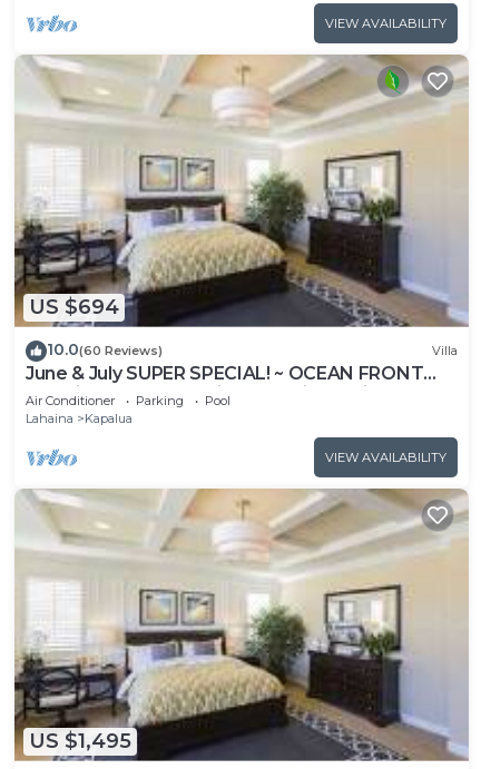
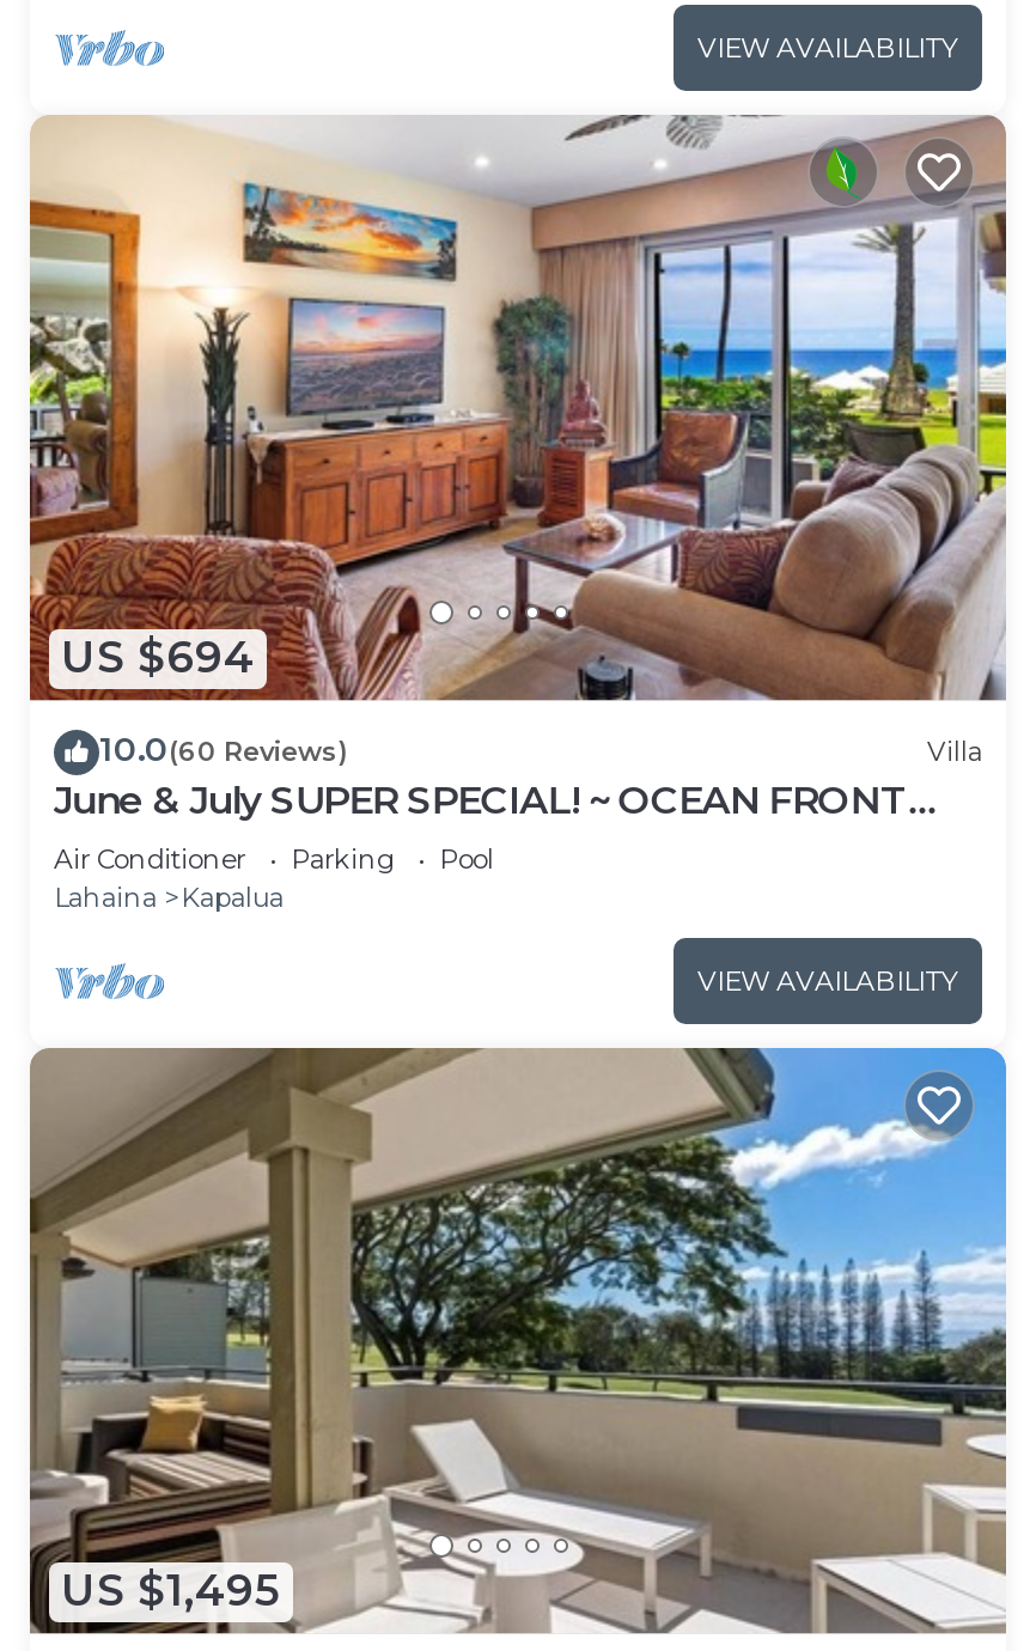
[14,53,469,327] [image] -> [28,115,1008,703] [image]
[13,487,469,762] [image] -> [28,1046,1008,1637] [image]

